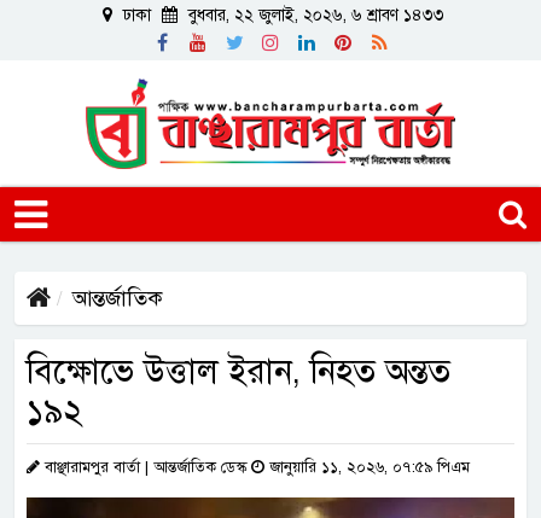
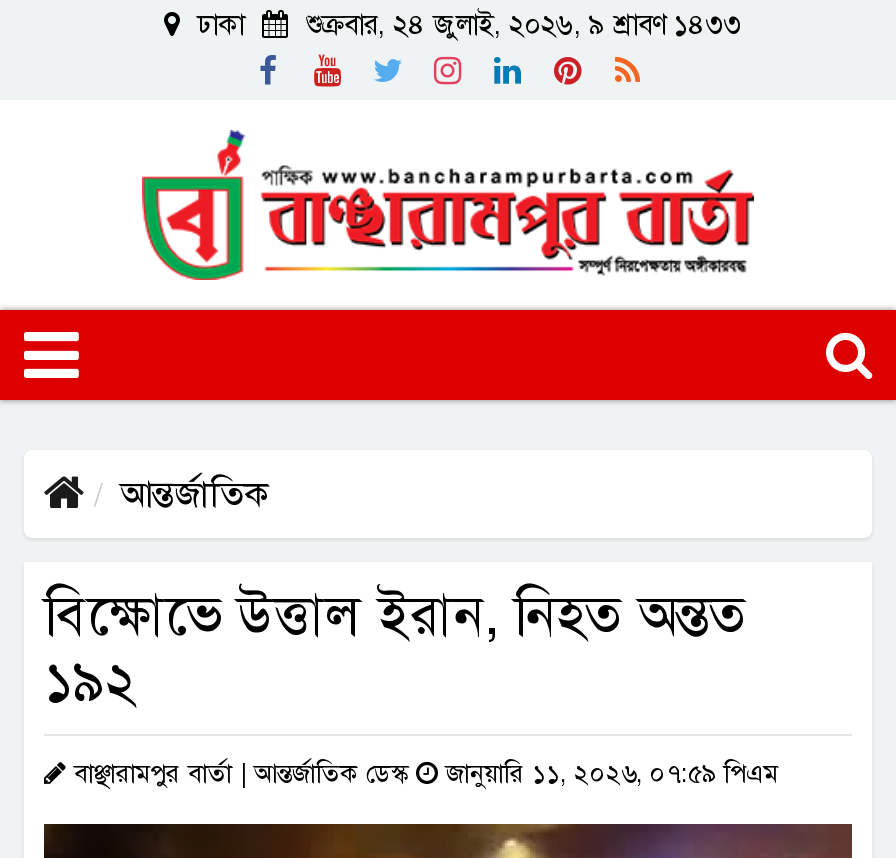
[184,5,444,25] বুধবার, ২২ জুলাই, ২০২৬, ৬ শ্রাবণ ১৪৩৩ -> [298,8,742,42] শুক্রবার, ২৪ জুলাই, ২০২৬, ৯ শ্রাবণ ১৪৩৩

